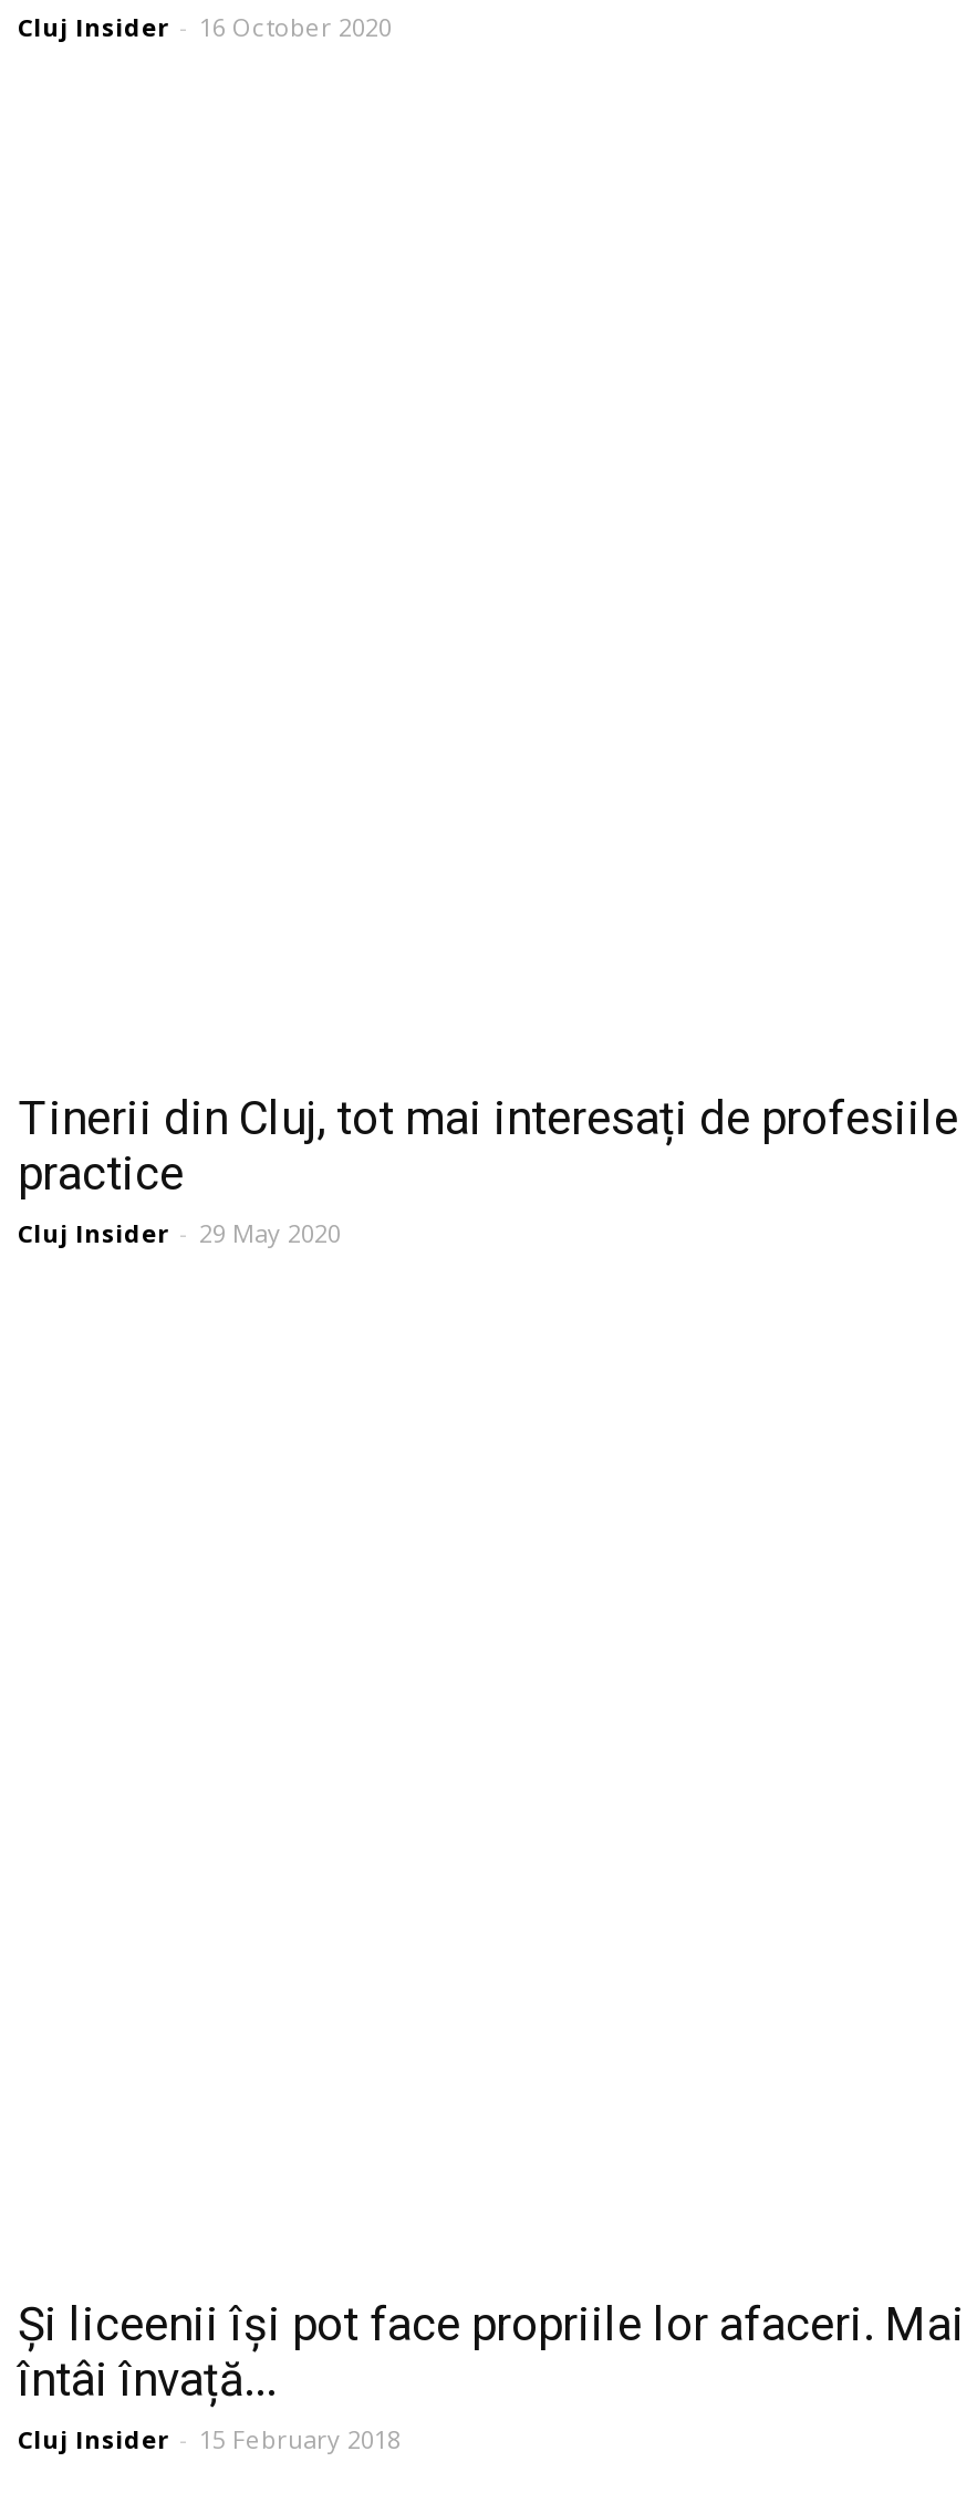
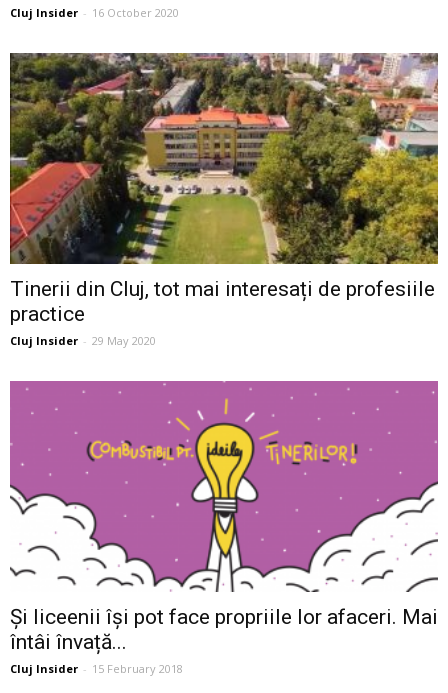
none -> [9,52,439,265] [image]
none -> [9,380,439,593] [image]

